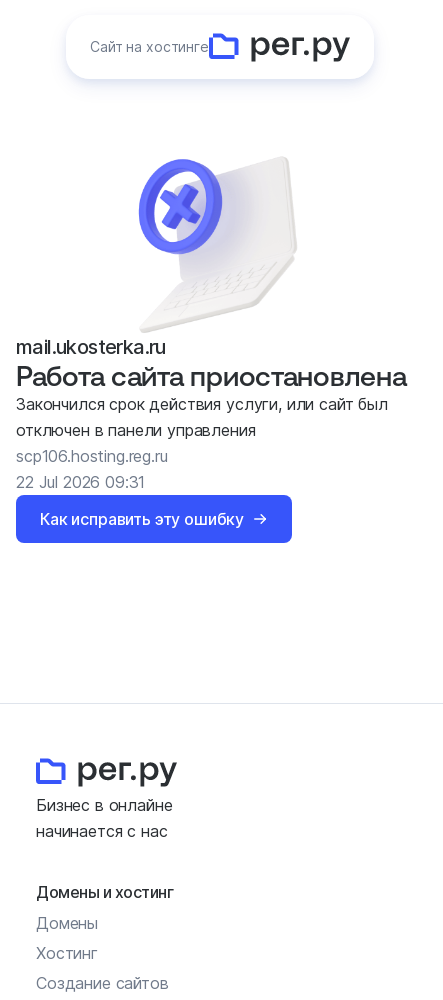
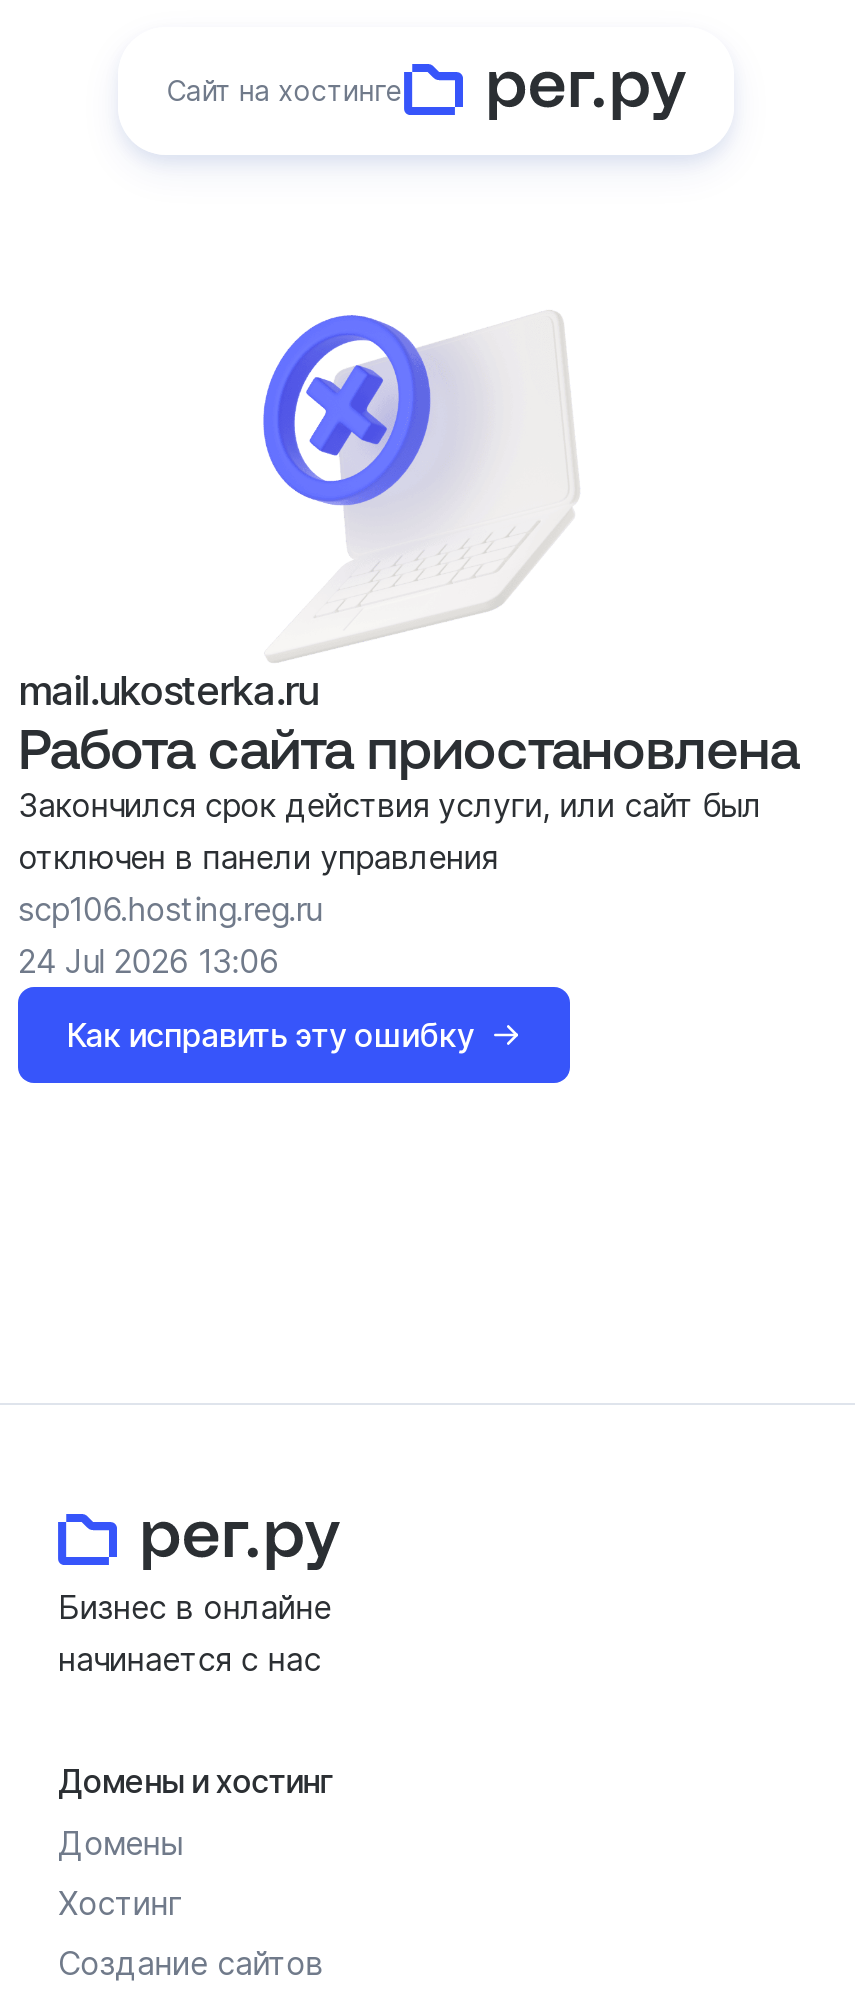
[16,472,145,492] 22 Jul 2026 09:31 -> [18,941,279,981] 24 Jul 2026 13:06

